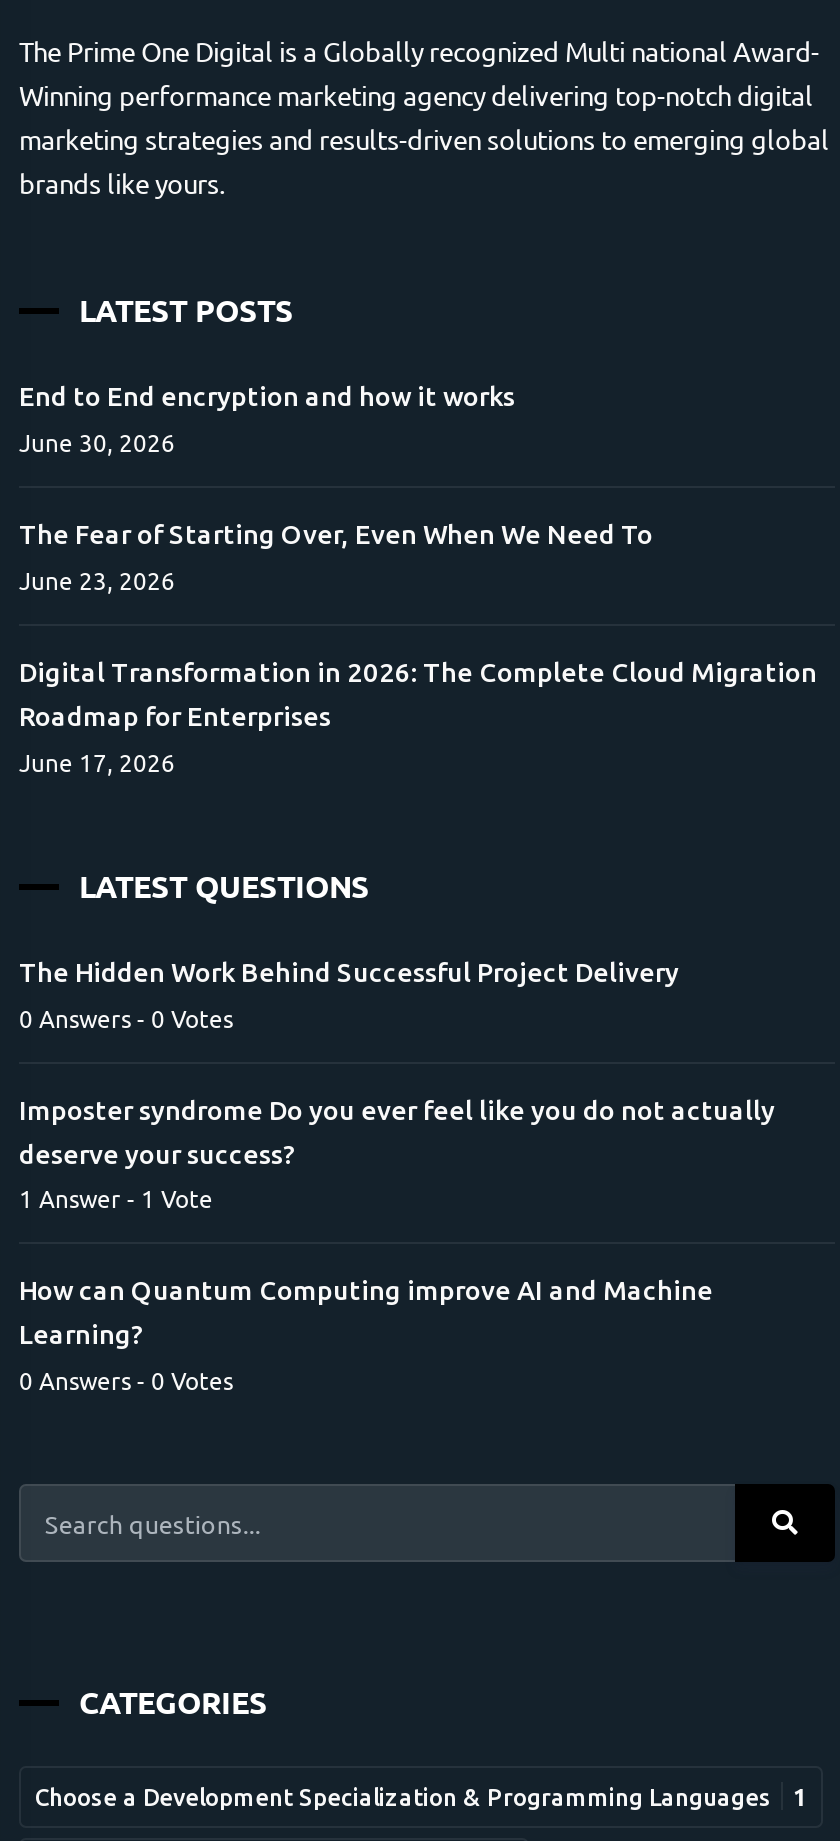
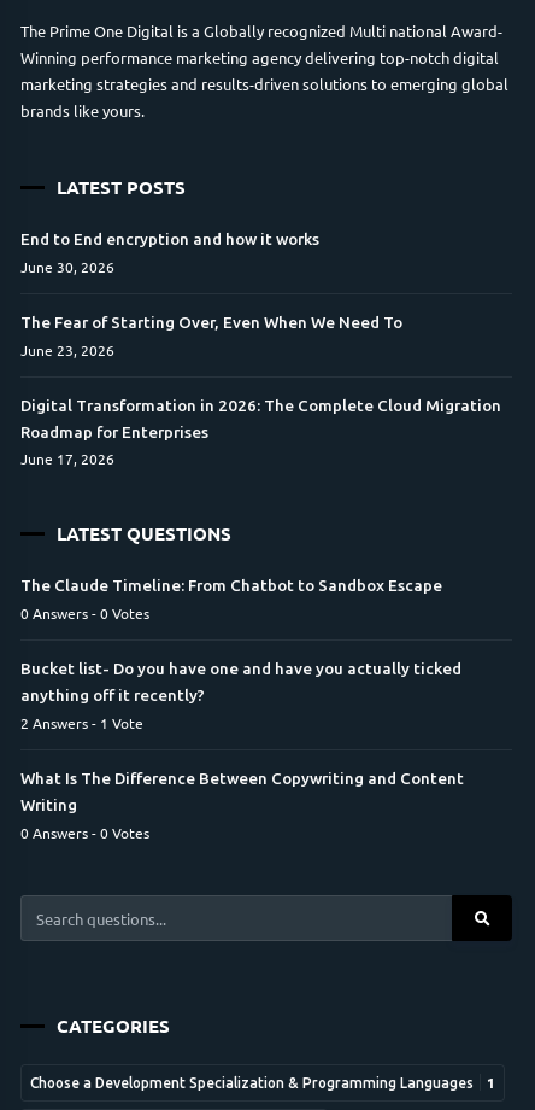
[19,958,679,988] The Hidden Work Behind Successful Project Delivery -> [20,577,442,595] The Claude Timeline: From Chatbot to Sandbox Escape
[19,1095,775,1125] Imposter syndrome Do you ever feel like you do not actually -> [20,660,461,678] Bucket list- Do you have one and have you actually ticked
[19,1139,295,1215] deserve your success? | 1 Answer - 1 Vote -> [20,687,205,732] anything off it recently? | 2 Answers - 1 Vote
[19,1277,713,1307] How can Quantum Computing improve AI and Machine -> [20,770,464,788] What Is The Difference Between Copywriting and Content
[19,1321,143,1351] Learning? -> [20,796,77,814] Writing

